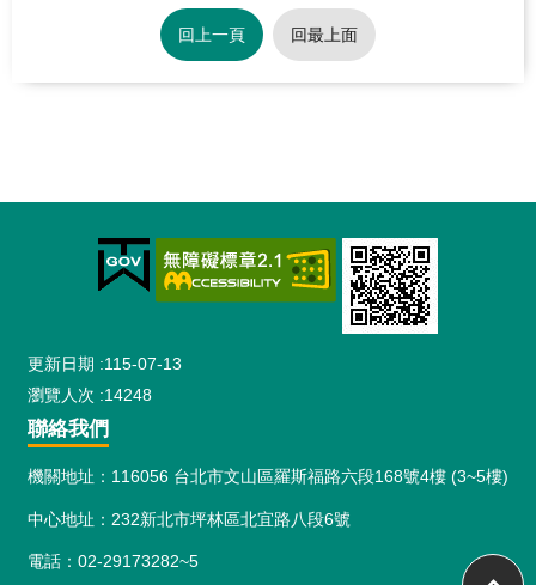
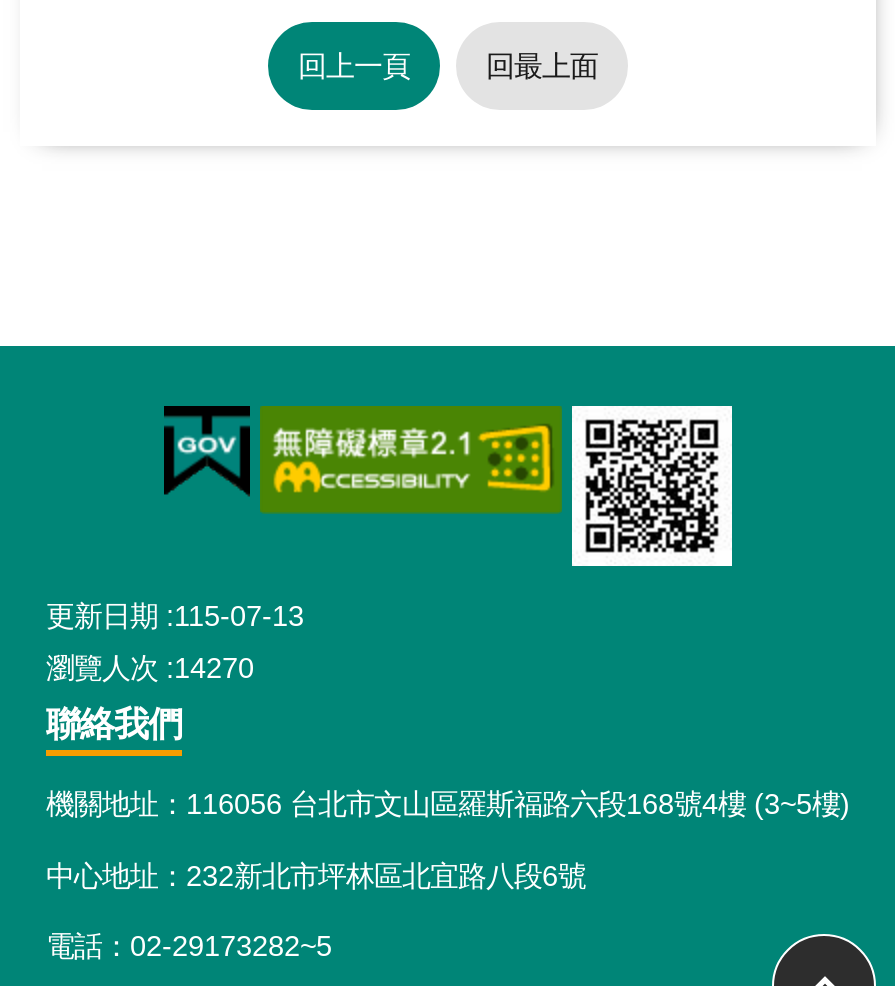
[28,385,152,404] 瀏覽人次 14248 -> [46,651,254,683] 瀏覽人次 14270

